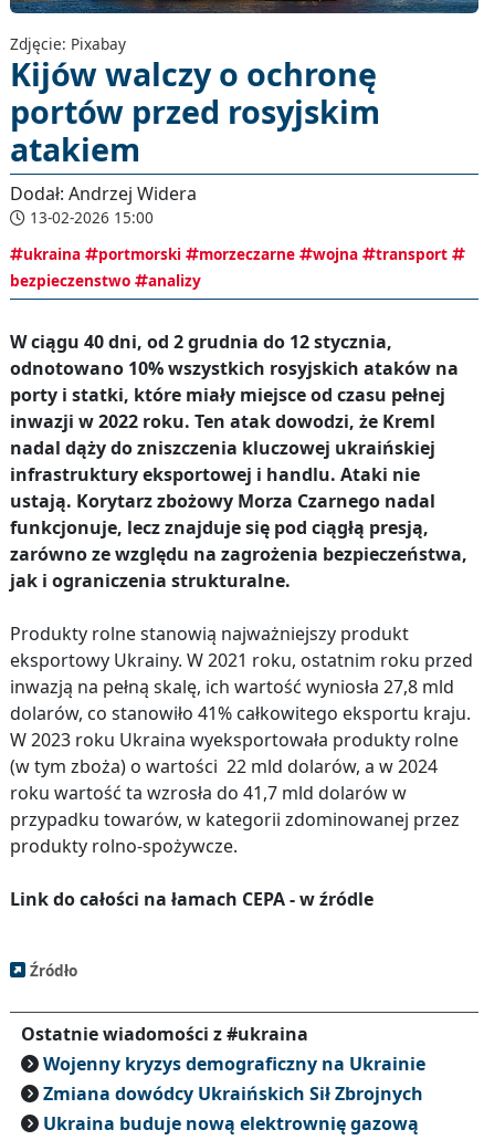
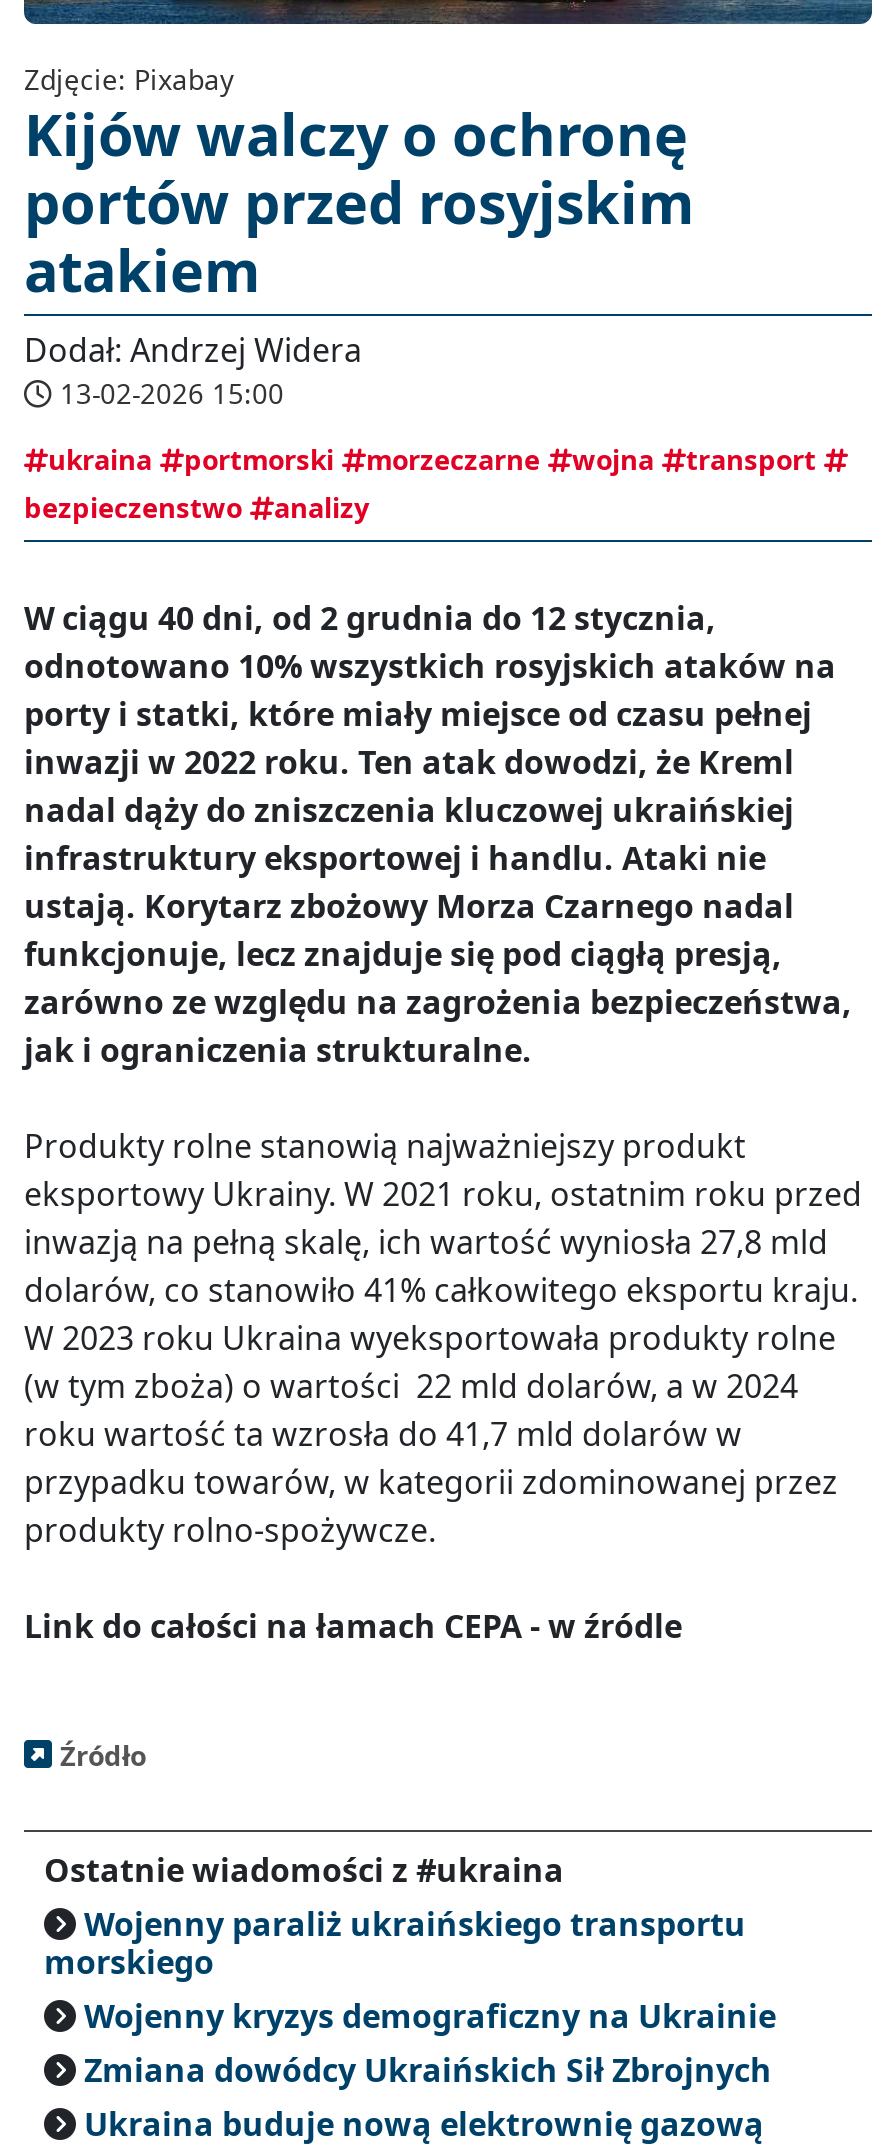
none -> [44,1902,746,1984] Wojenny paraliż ukraińskiego transportu | morskiego

